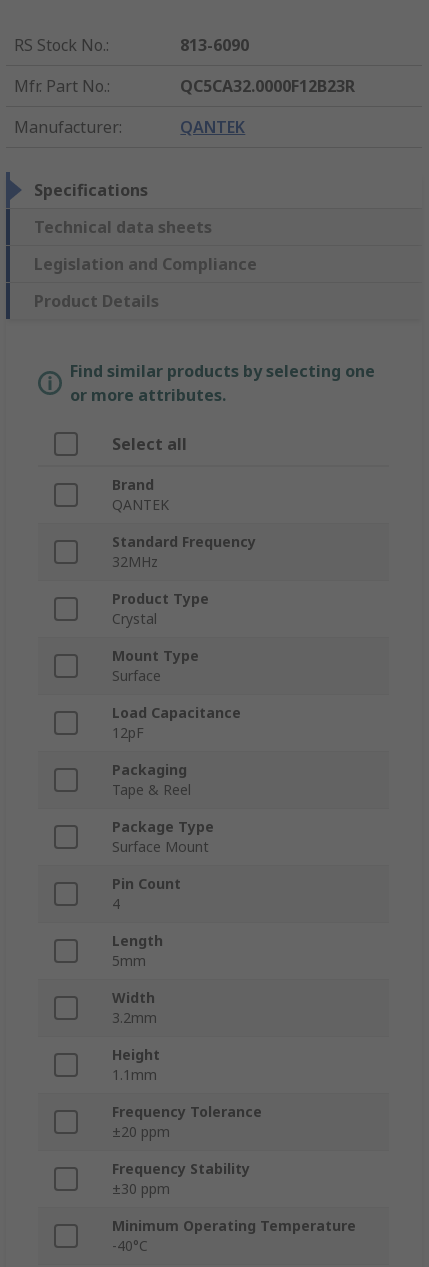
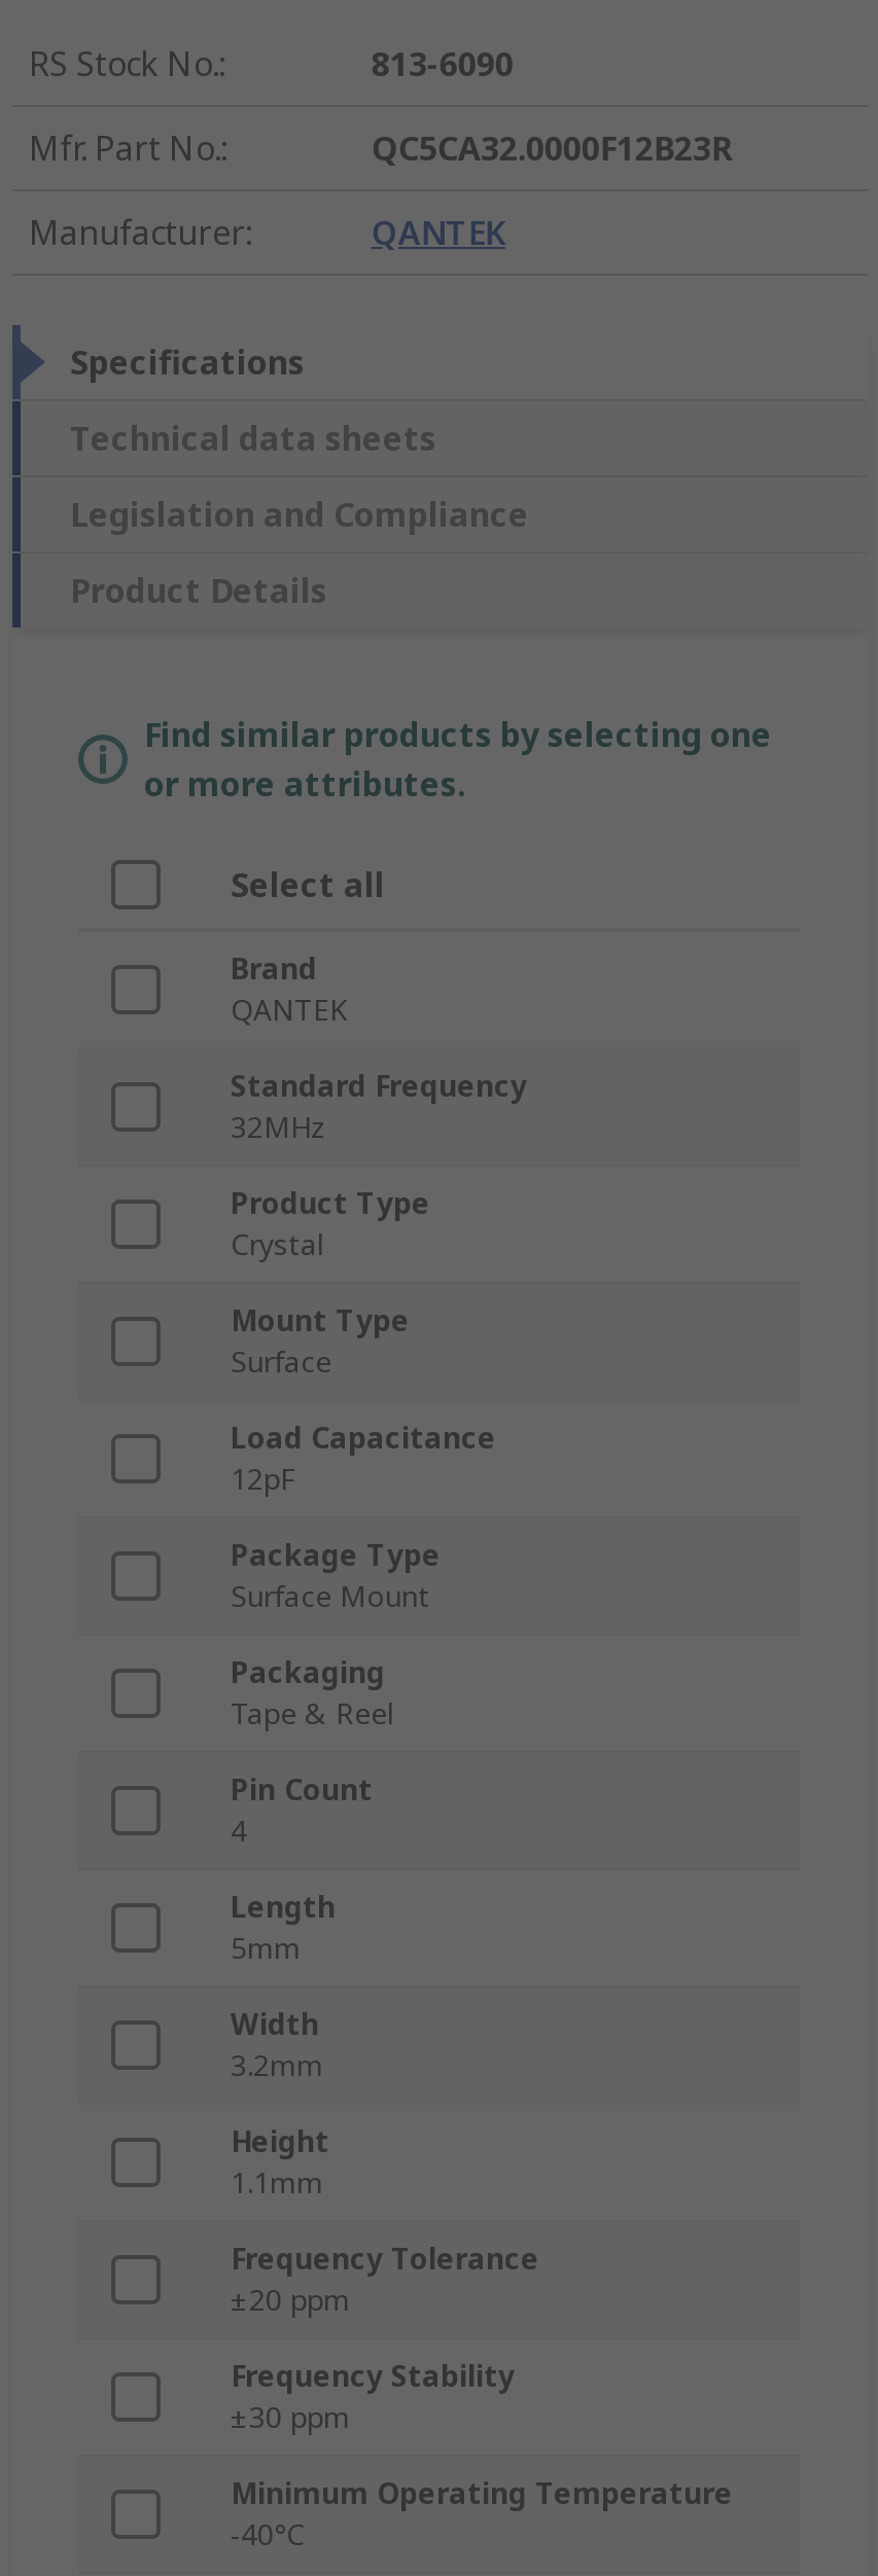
moved [112,760,191,799] -> [231,1653,393,1733]: Packaging | Tape & Reel
moved [112,817,214,856] -> [231,1536,441,1616]: Package Type | Surface Mount

